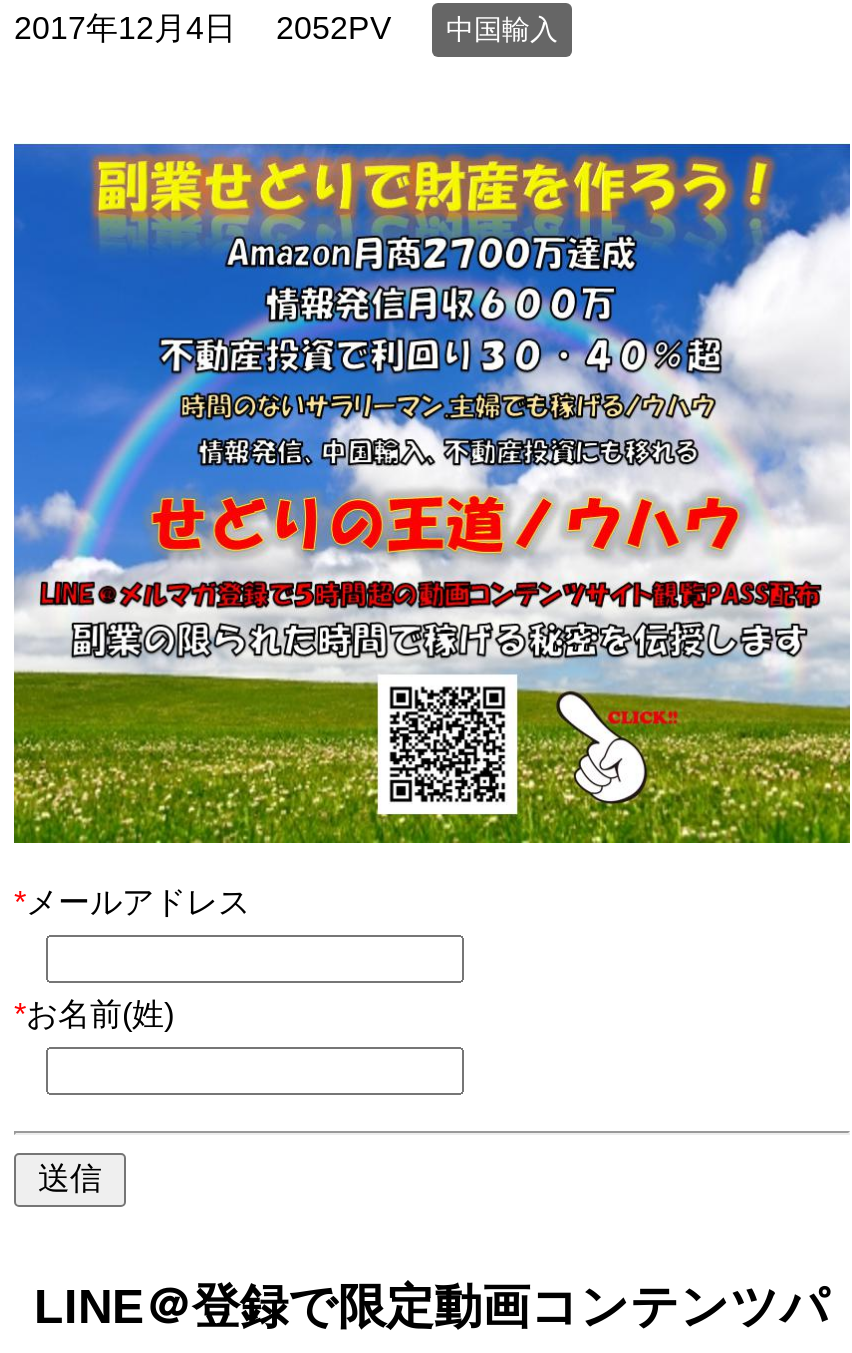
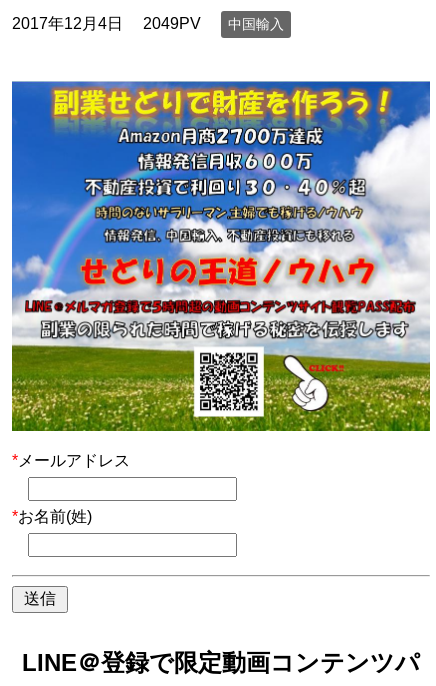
[14,11,558,45] 2017年12月4日 2052PV 中国輸入 -> [12,15,284,32] 2017年12月4日 2049PV 中国輸入

